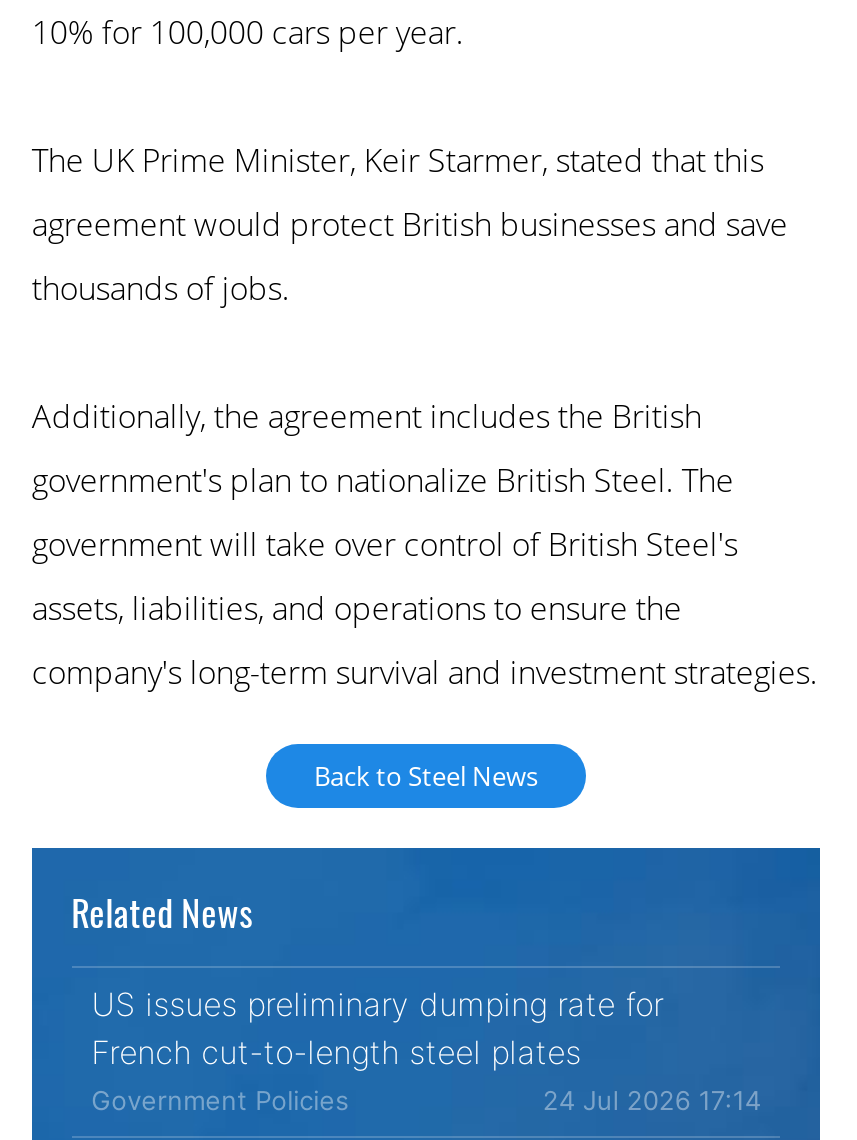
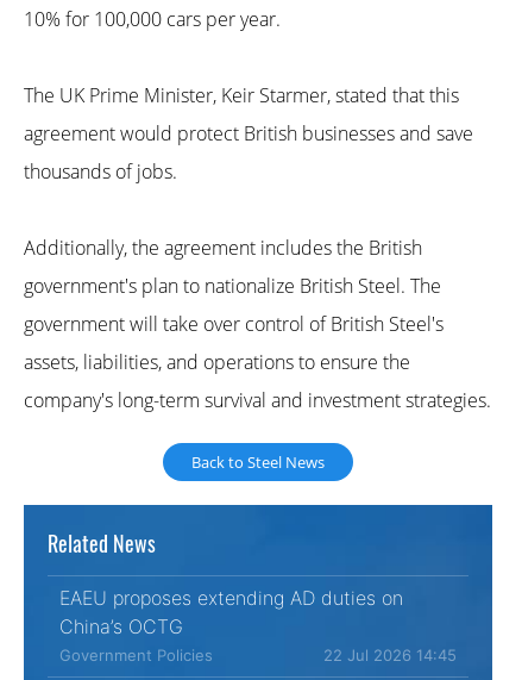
[91,984,663,1072] US issues preliminary dumping rate for | French cut-to-length steel plates -> [59,586,403,638] EAEU proposes extending AD duties on | China’s OCTG
[543,1084,761,1116] 24 Jul 2026 17:14 -> [324,646,457,665] 22 Jul 2026 14:45

